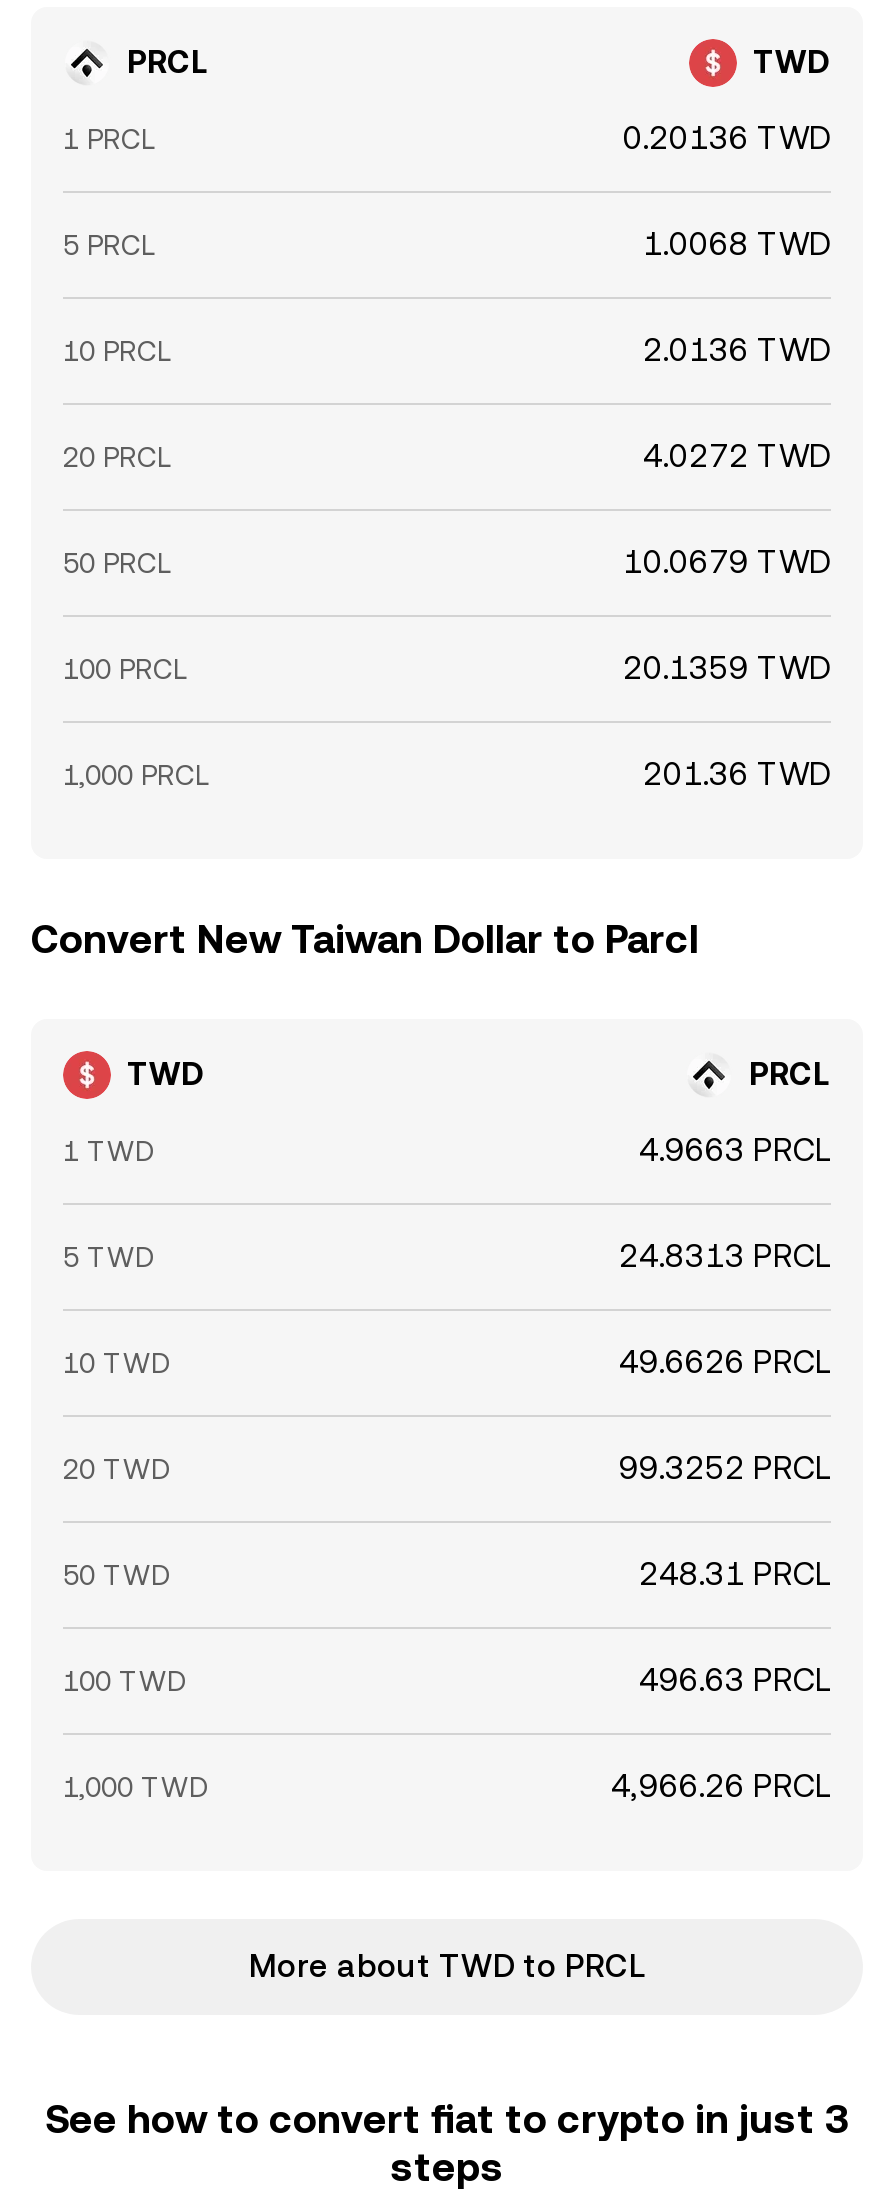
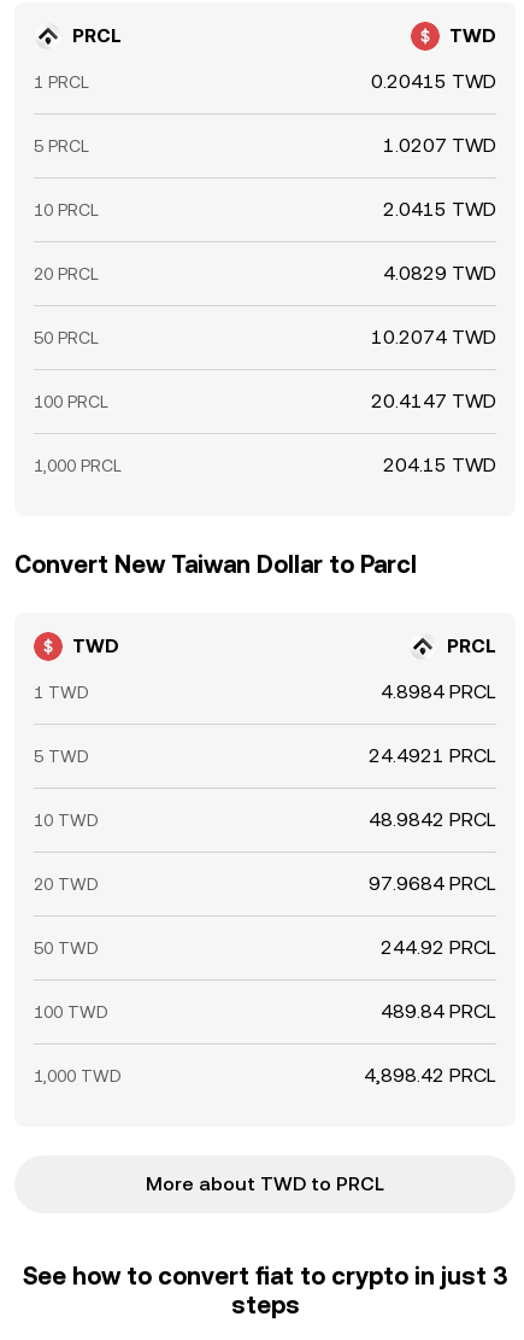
[623,119,831,157] 0.20136 TWD -> [371,70,496,93] 0.20415 TWD
[643,225,831,263] 1.0068 TWD -> [383,134,496,157] 1.0207 TWD
[643,331,831,369] 2.0136 TWD -> [383,198,496,221] 2.0415 TWD
[643,437,831,475] 4.0272 TWD -> [383,262,496,285] 4.0829 TWD
[623,543,831,581] 10.0679 TWD -> [371,326,496,349] 10.2074 TWD
[623,649,831,687] 20.1359 TWD -> [371,390,496,412] 20.4147 TWD
[643,755,831,793] 201.36 TWD -> [383,454,496,476] 204.15 TWD
[639,1131,831,1169] 4.9663 PRCL -> [381,680,496,703] 4.8984 PRCL
[619,1237,831,1275] 24.8313 PRCL -> [369,744,496,767] 24.4921 PRCL
[619,1343,831,1381] 49.6626 PRCL -> [369,808,496,831] 48.9842 PRCL
[619,1449,831,1487] 99.3252 PRCL -> [369,872,496,895] 97.9684 PRCL
[639,1555,831,1593] 248.31 PRCL -> [381,936,496,959] 244.92 PRCL
[639,1661,831,1699] 496.63 PRCL -> [381,1000,496,1023] 489.84 PRCL
[611,1767,831,1805] 4,966.26 PRCL -> [364,1064,496,1087] 4,898.42 PRCL

